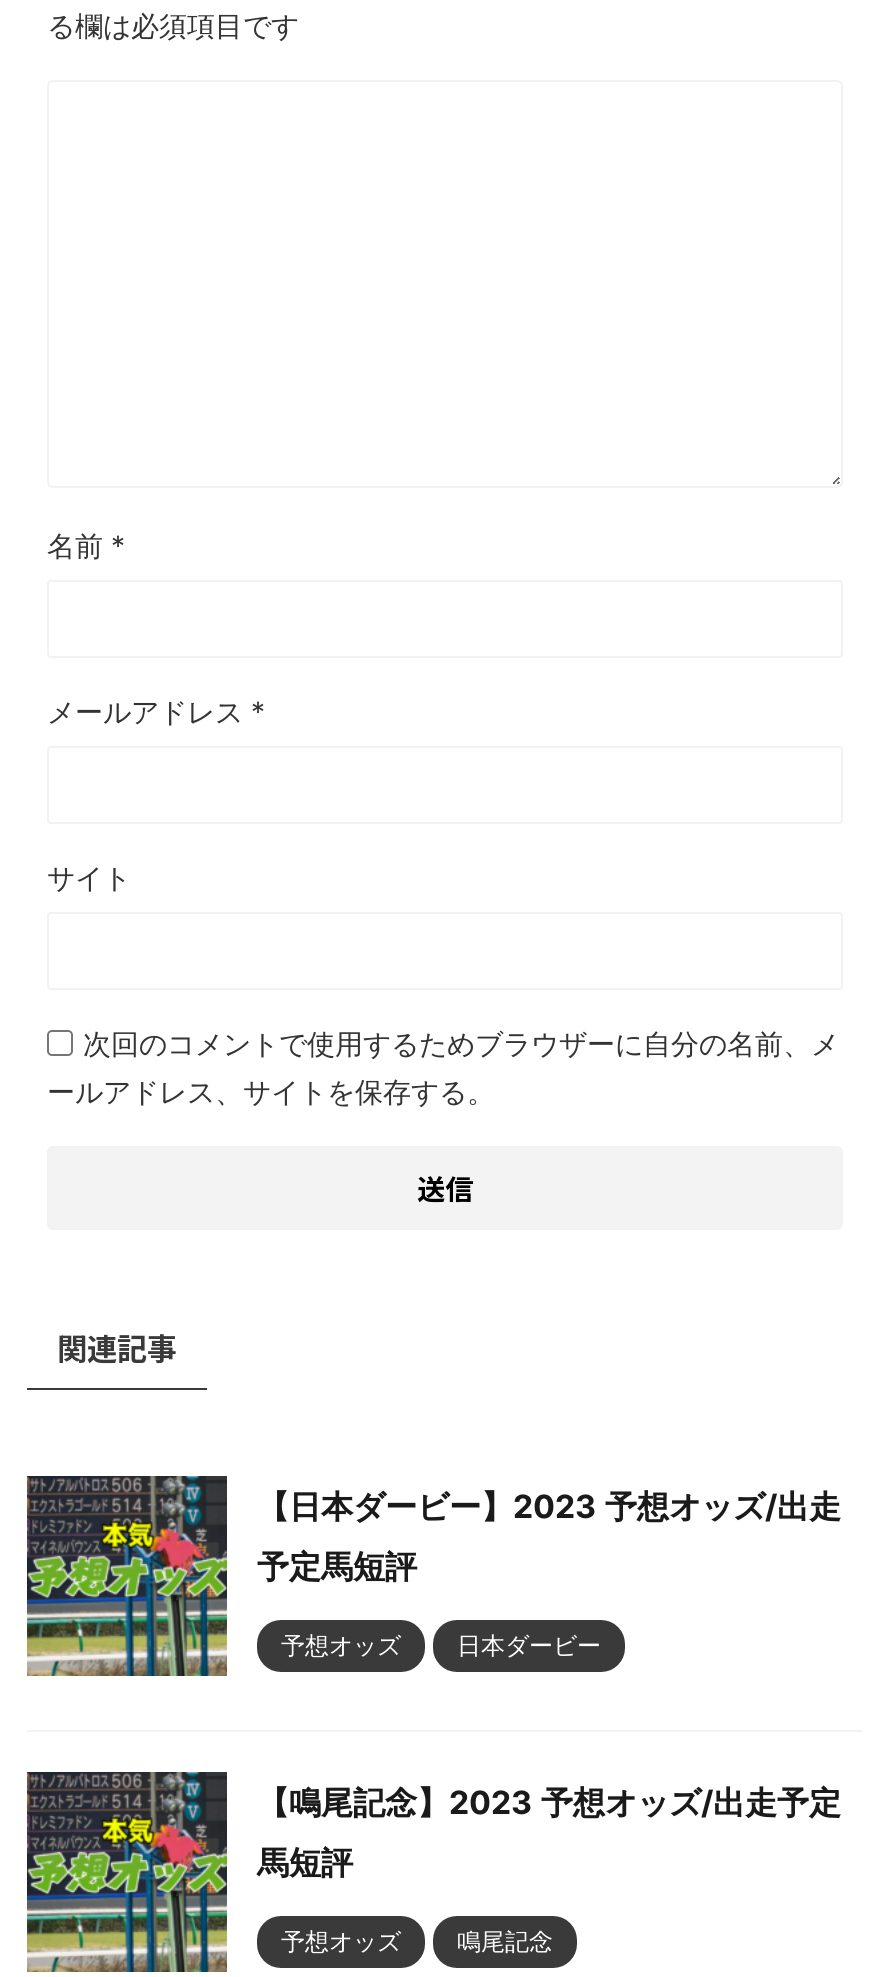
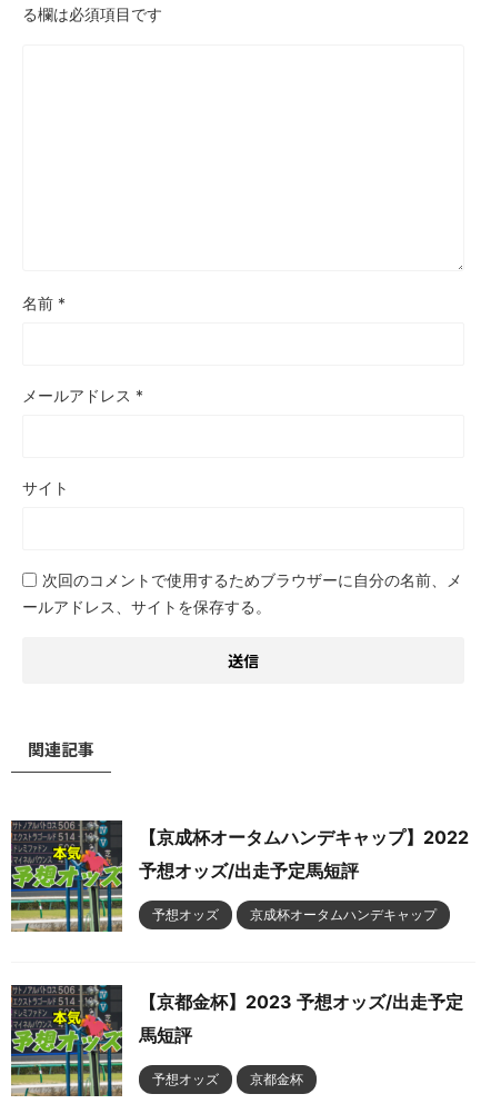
[257,1486,841,1526] 【日本ダービー】2023 予想オッズ/出走 -> [139,826,469,848] 【京成杯オータムハンデキャップ】2022
[257,1546,417,1586] 予定馬短評 -> [139,859,359,882] 予想オッズ/出走予定馬短評
[457,1630,601,1660] 日本ダービー -> [250,906,437,923] 京成杯オータムハンデキャップ
[257,1782,841,1822] 【鳴尾記念】2023 予想オッズ/出走予定 -> [139,991,463,1013] 【京都金杯】2023 予想オッズ/出走予定
[457,1926,553,1956] 鳴尾記念 -> [250,1071,303,1087] 京都金杯

